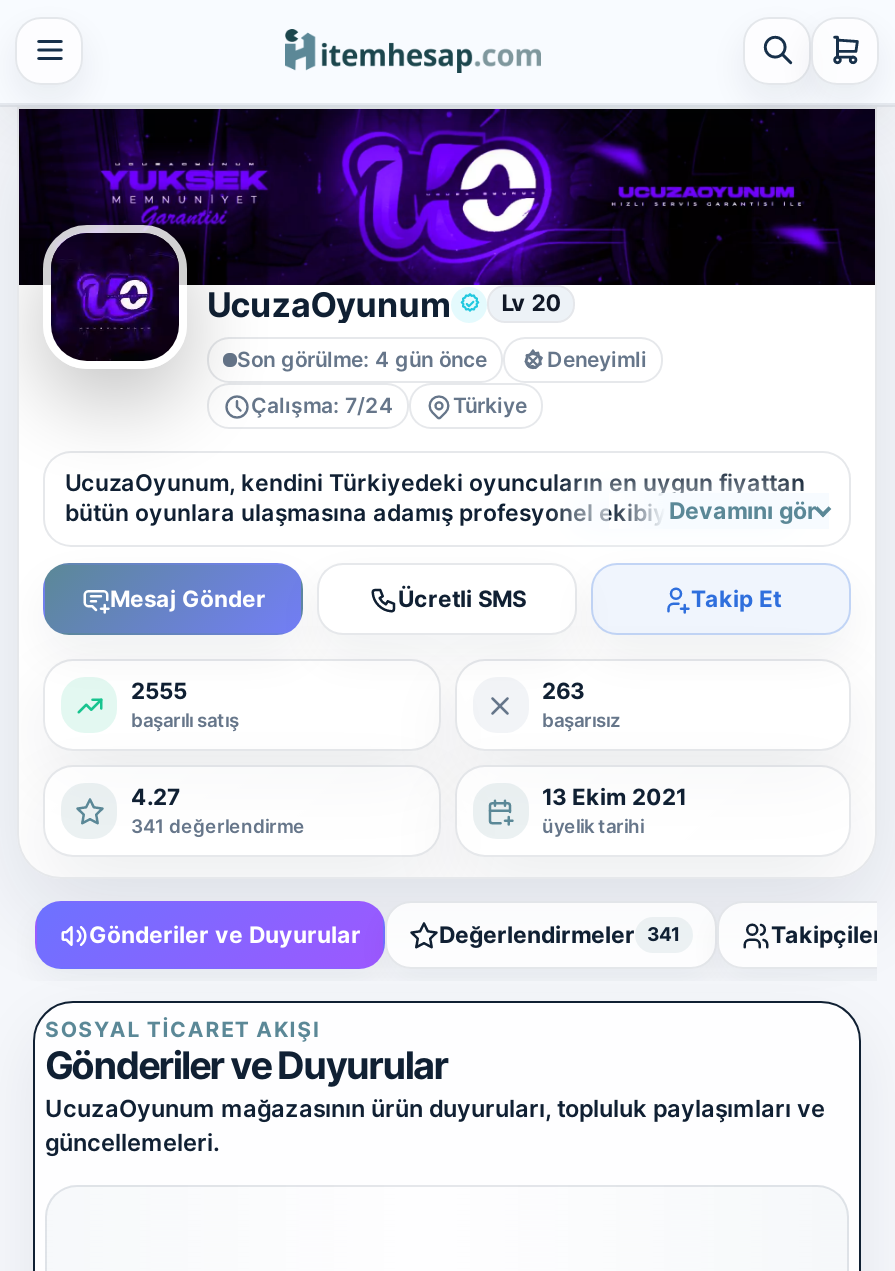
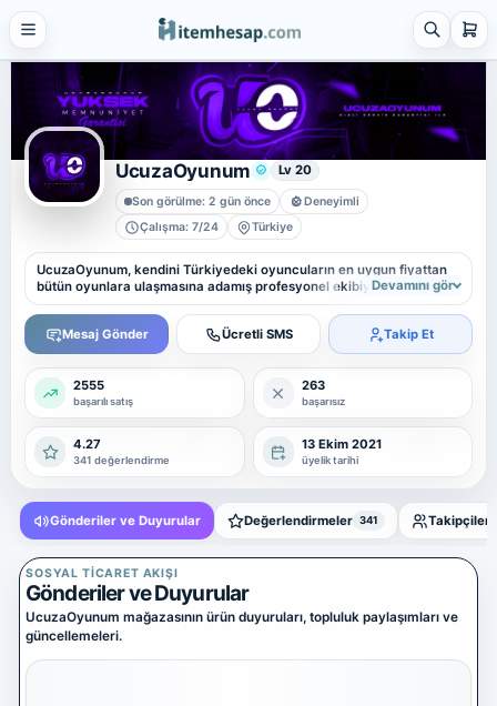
[237,346,487,372] Son görülme: 4 gün önce -> [132,194,271,208] Son görülme: 2 gün önce

